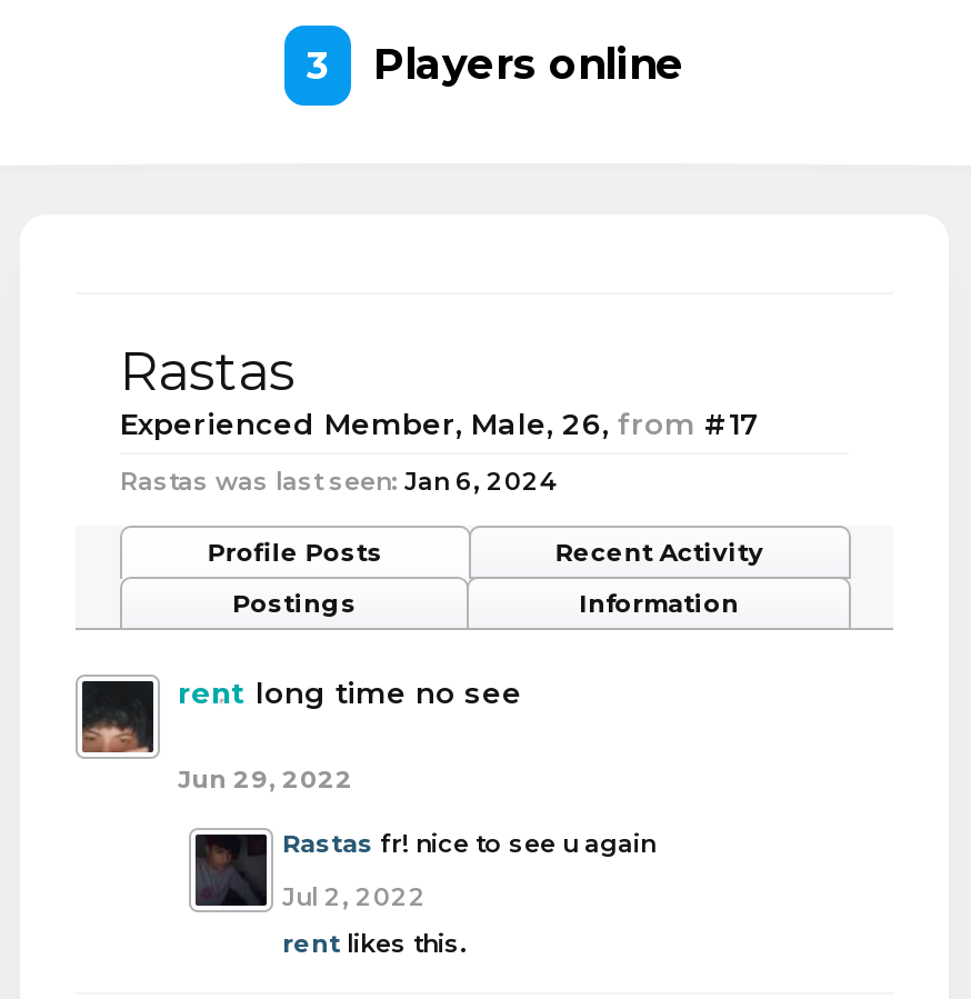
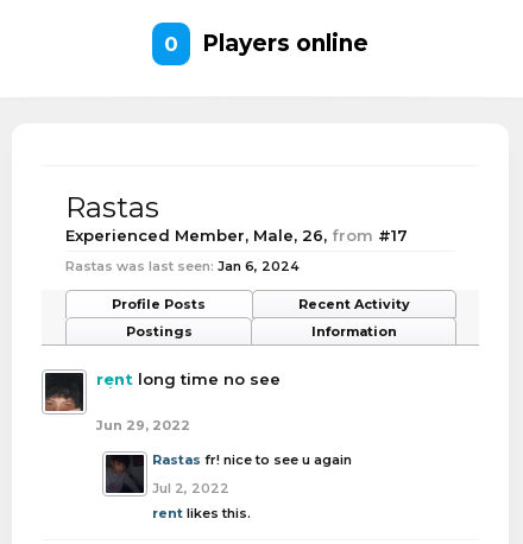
[307,39,684,90] 3 Players online -> [164,30,368,57] 0 Players online

